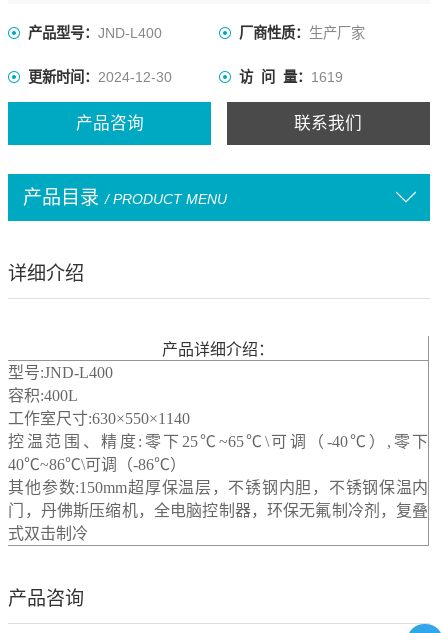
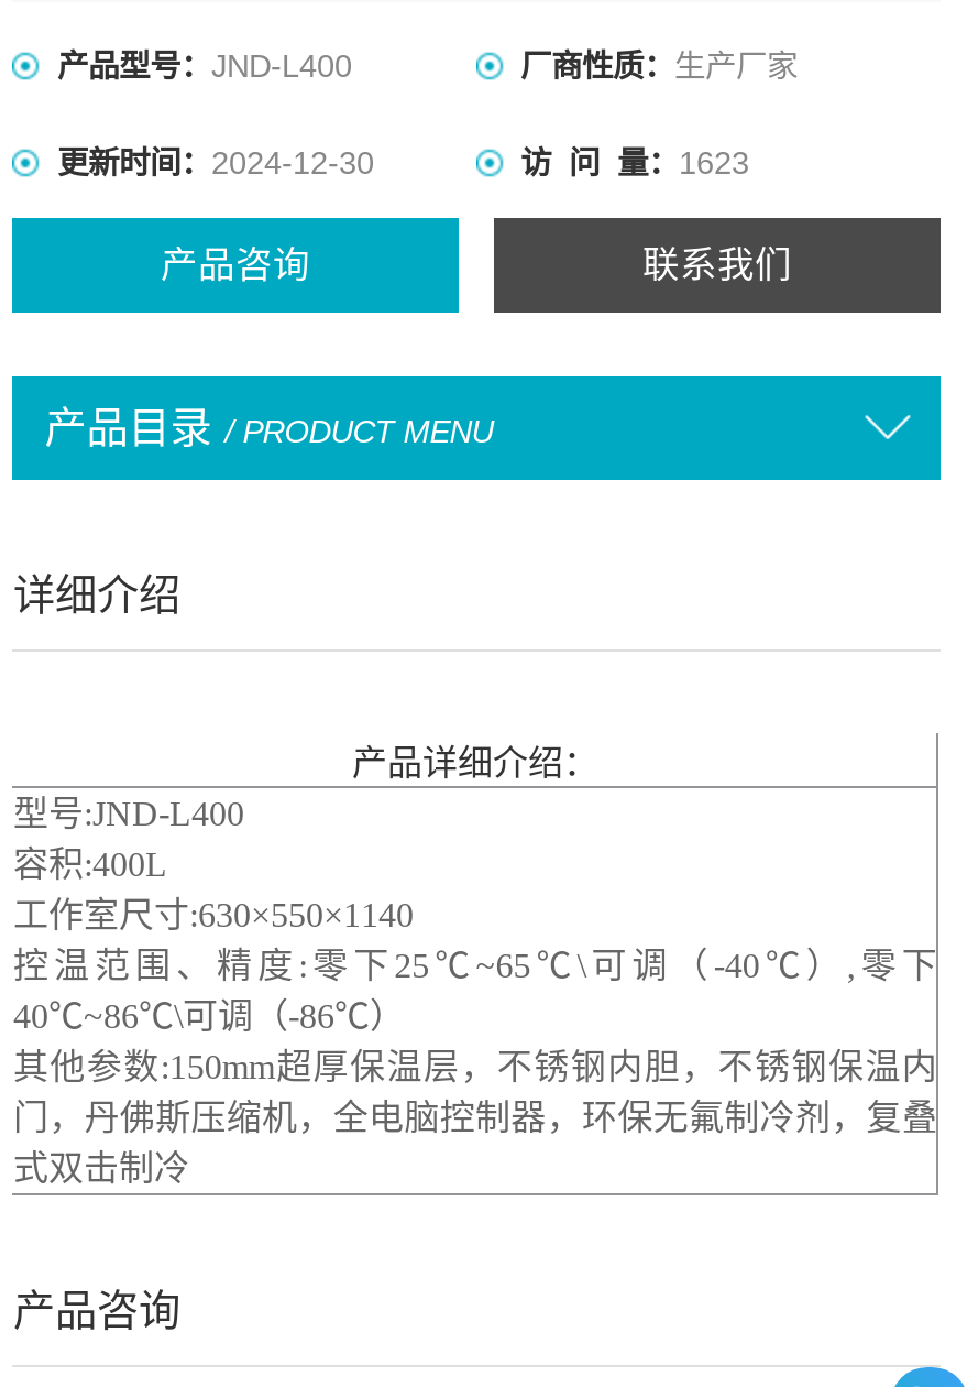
[239,69,343,85] 访 问 量：1619 -> [520,146,749,181] 访 问 量：1623

